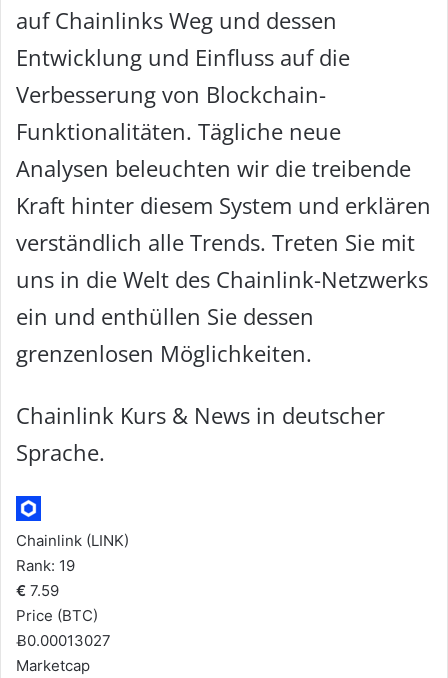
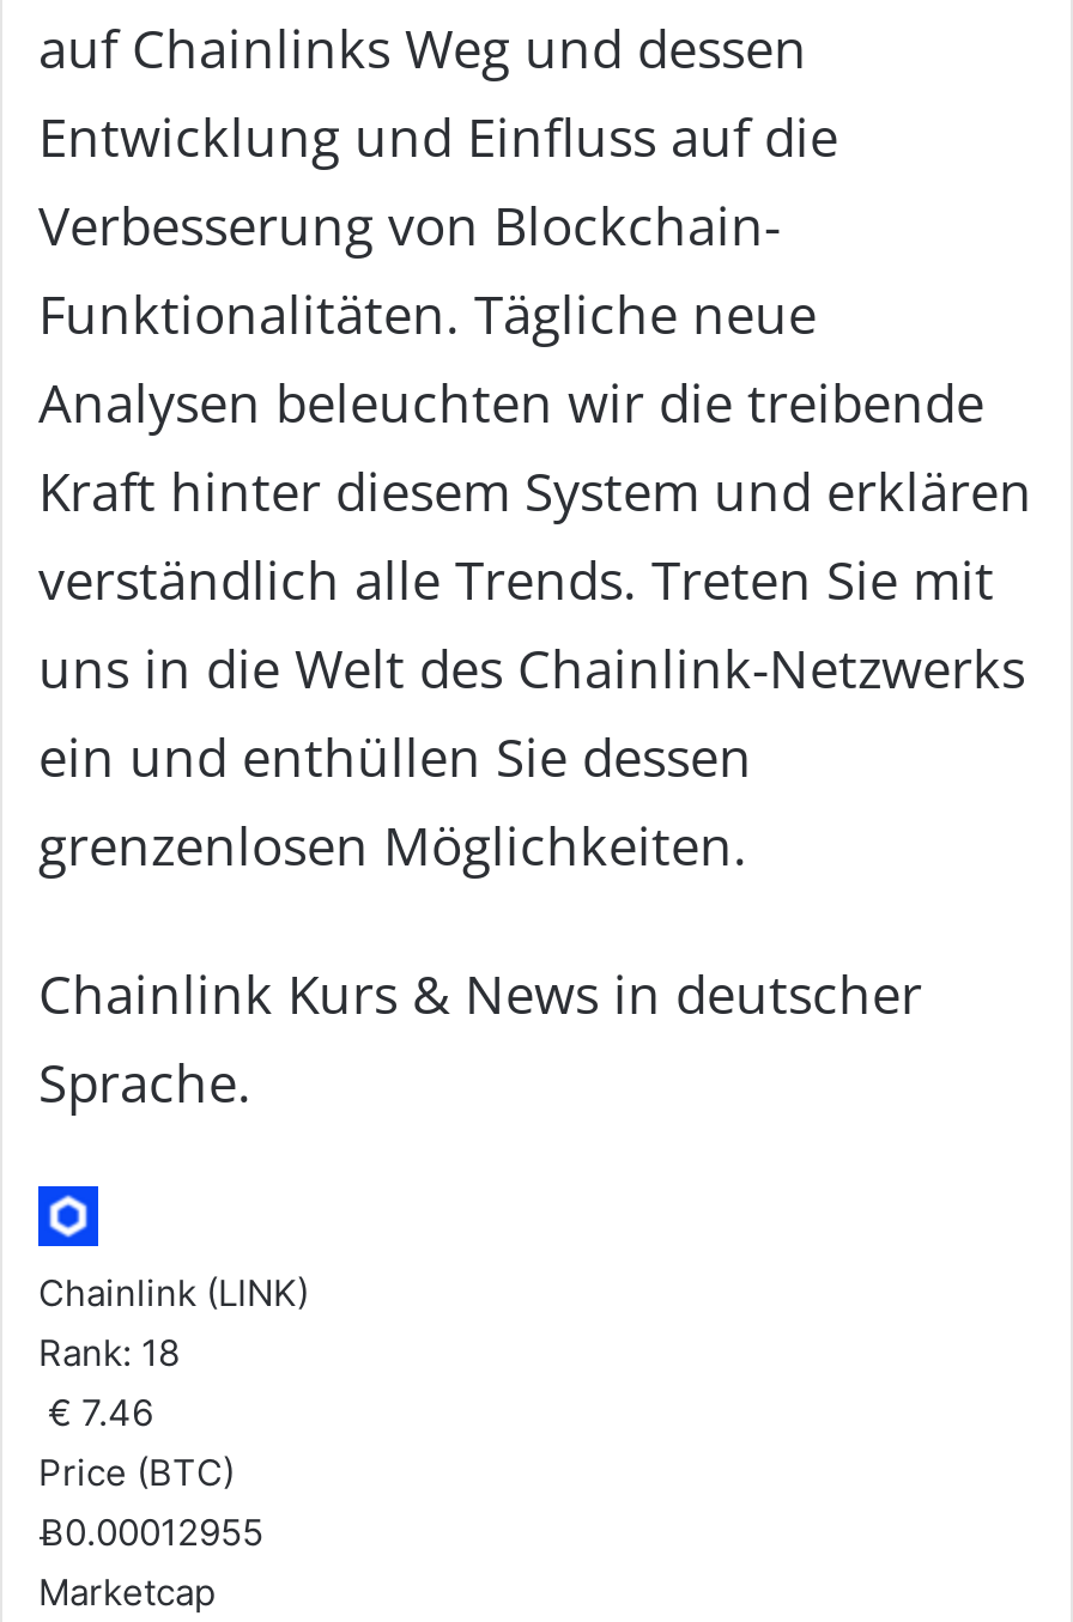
[16,556,75,575] Rank: 19 -> [38,1330,180,1375] Rank: 18
[16,581,59,600] € 7.59 -> [48,1390,153,1435] € 7.46
[16,631,111,650] Ƀ0.00013027 -> [38,1509,263,1555] Ƀ0.00012955

